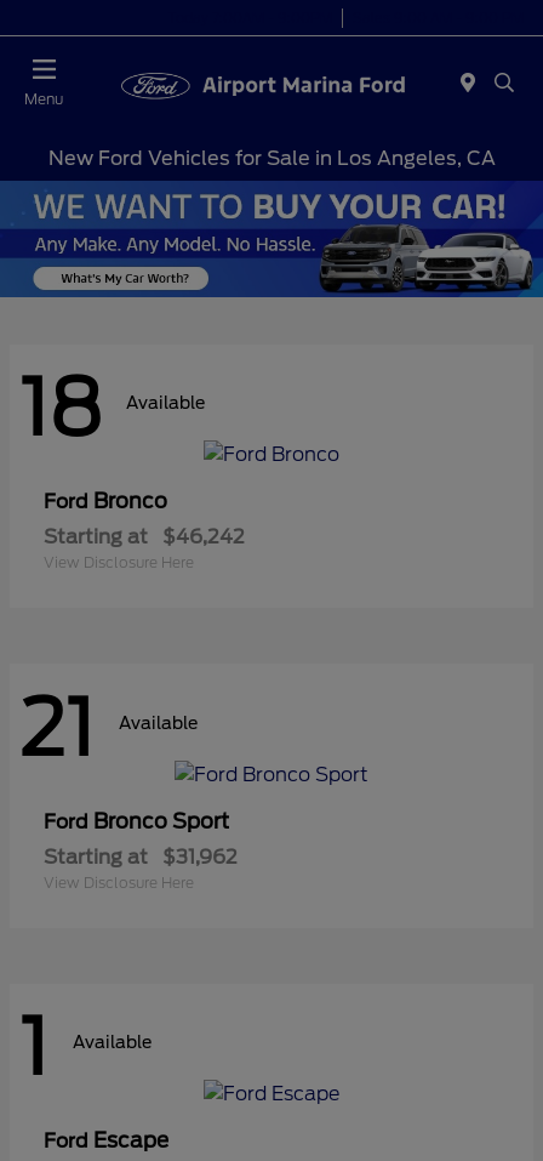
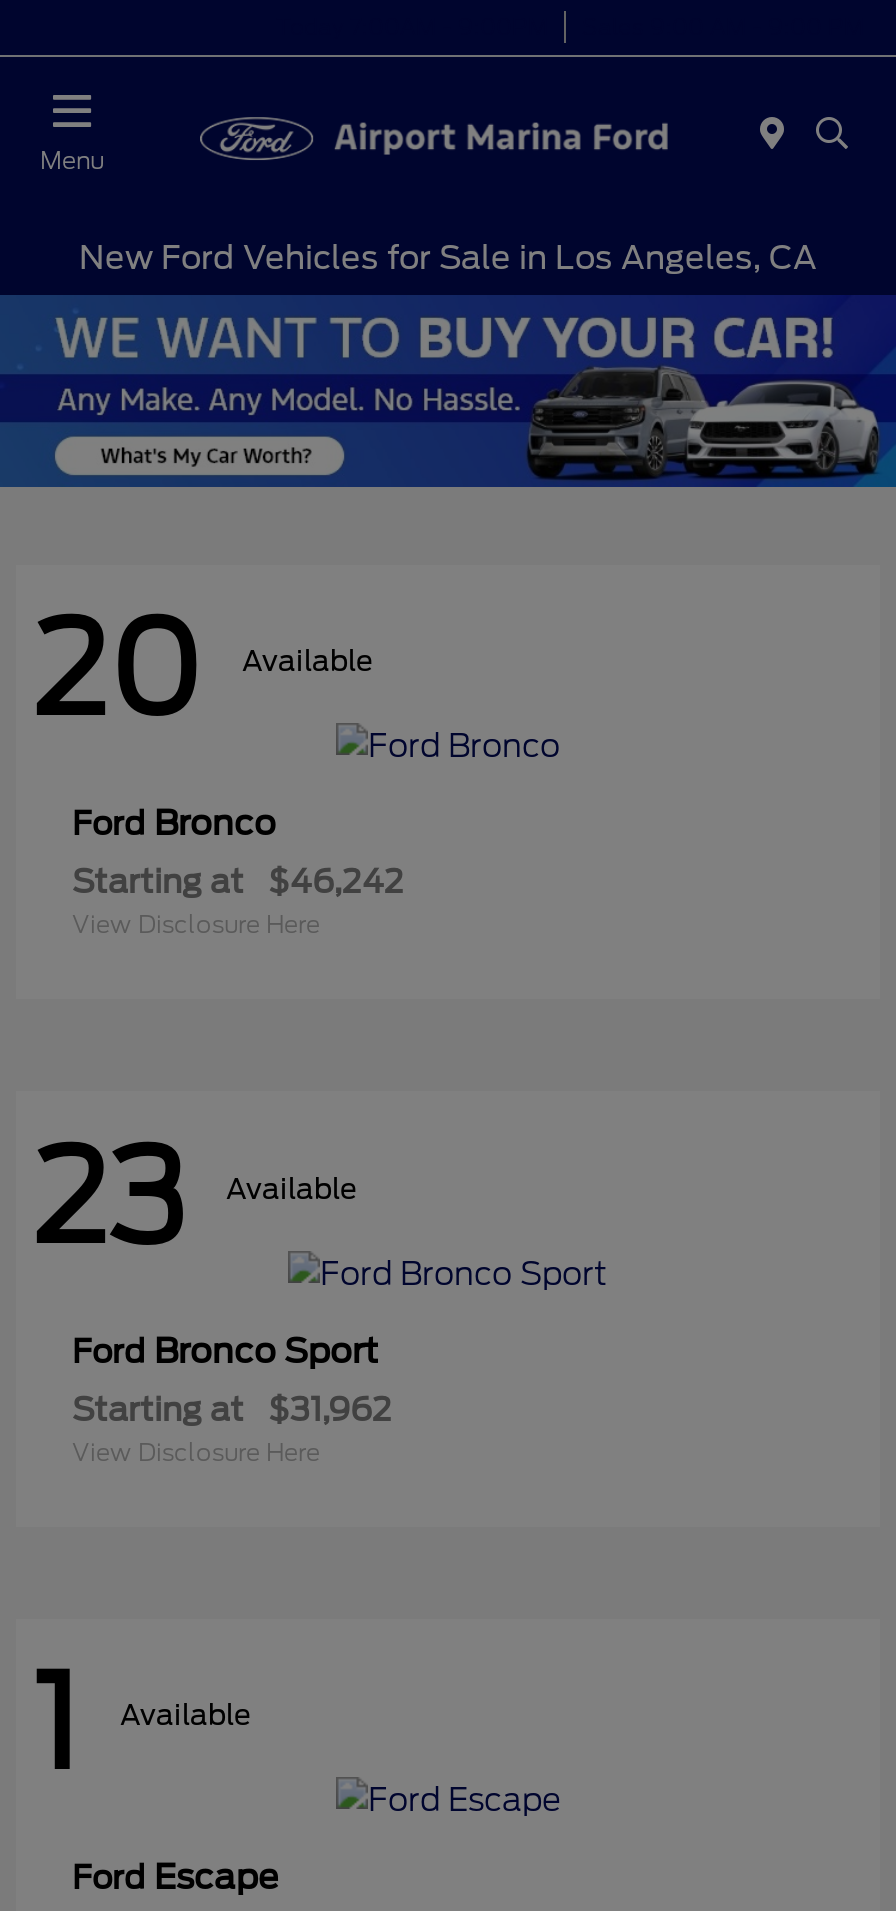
[19,362,205,454] 18 Available -> [32,593,372,745] 20 Available
[19,682,198,774] 21 Available -> [32,1121,356,1273] 23 Available

